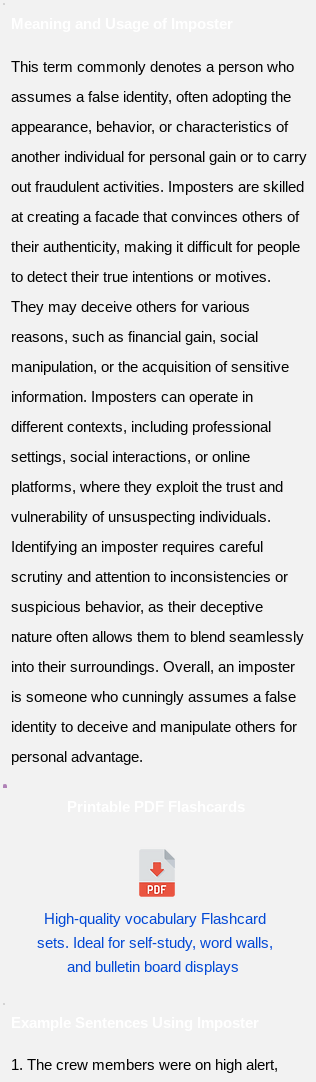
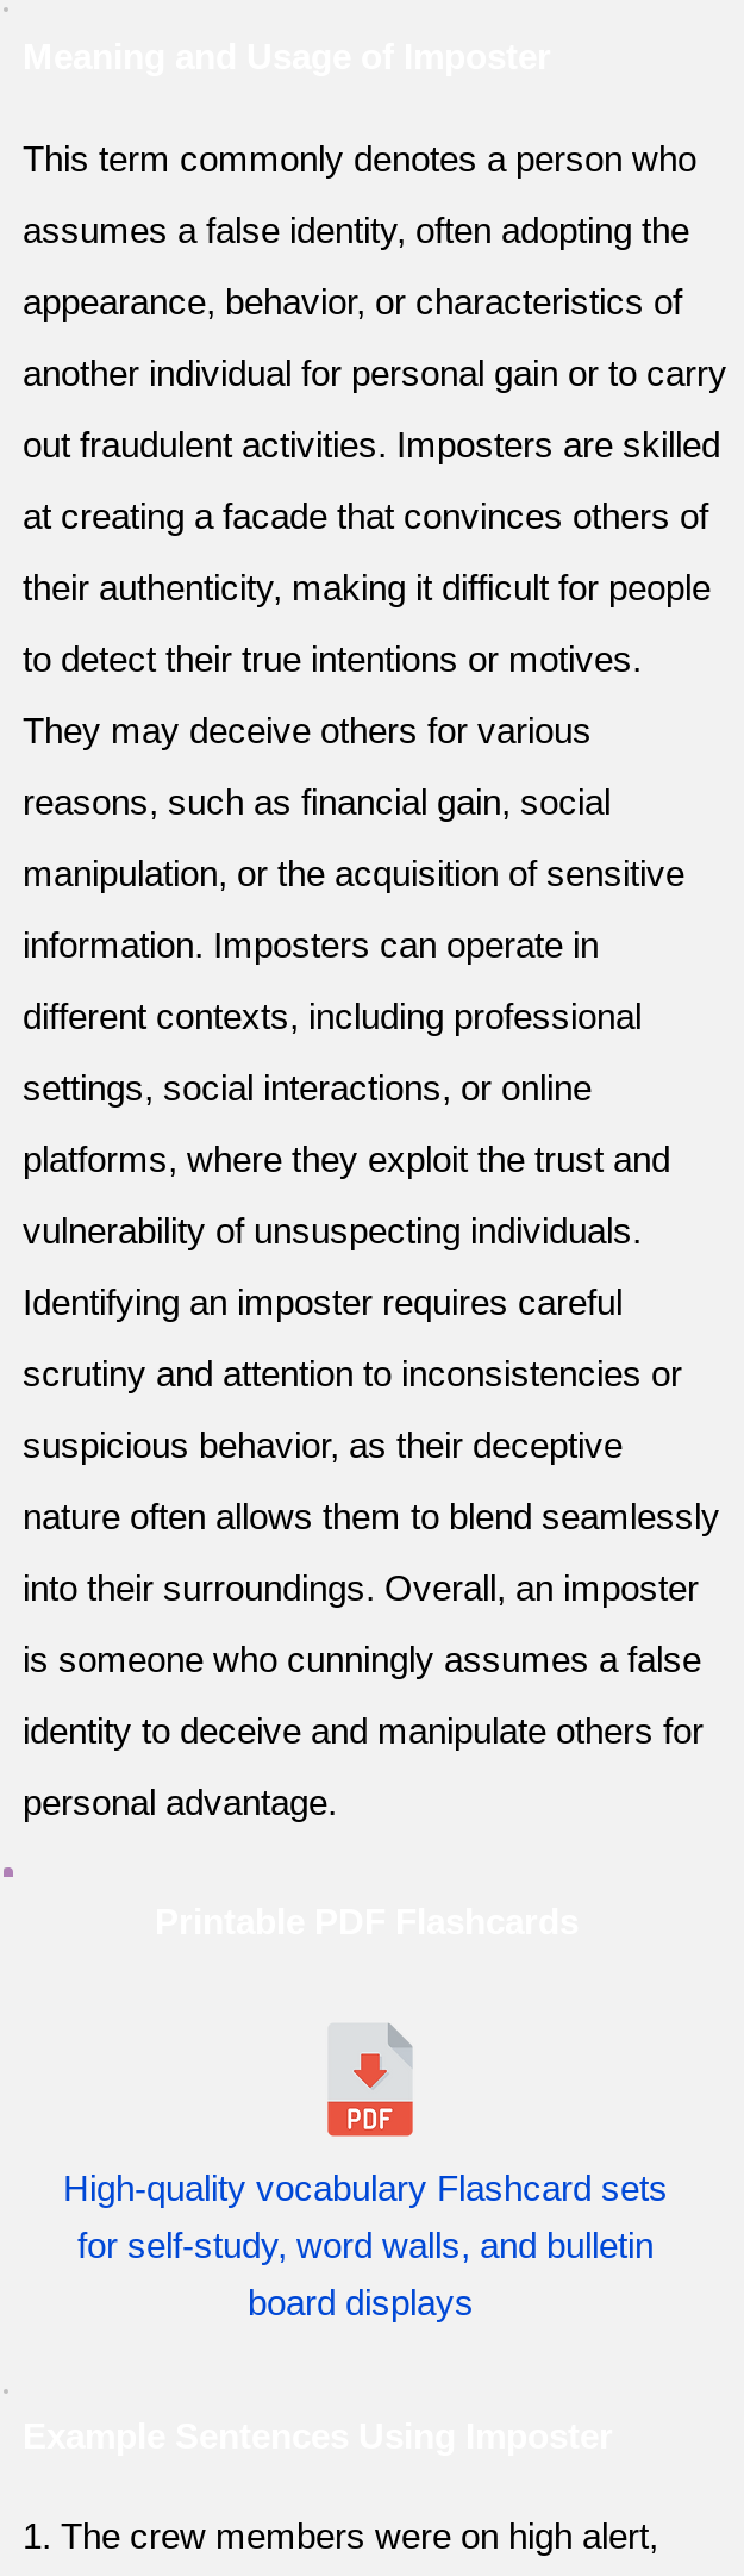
[37,910,273,975] High-quality vocabulary Flashcard | sets. Ideal for self-study, word walls, | and bulletin board displays -> [63,2168,668,2322] High-quality vocabulary Flashcard sets | for self-study, word walls, and bulletin | board displays

